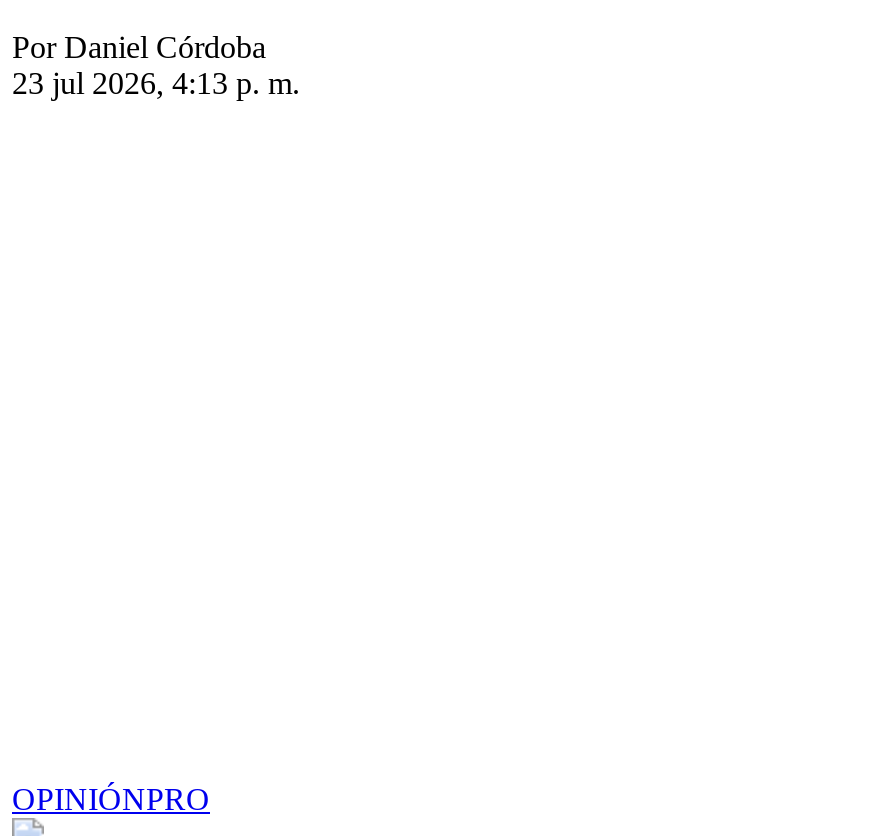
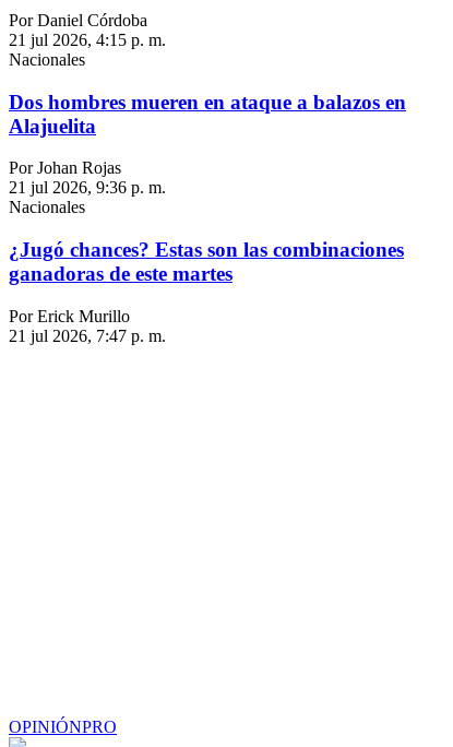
[12,66,300,100] 23 jul 2026, 4:13 p. m. -> [9,31,406,345] 21 jul 2026, 4:15 p. m. | Nacionales | Dos hombres mueren en ataque a balazos en | Alajuelita | Por Johan Rojas | 21 jul 2026, 9:36 p. m. | Nacionales | ¿Jugó chances? Estas son las combinaciones | ganadoras de este martes | Por Erick Murillo | 21 jul 2026, 7:47 p. m.

